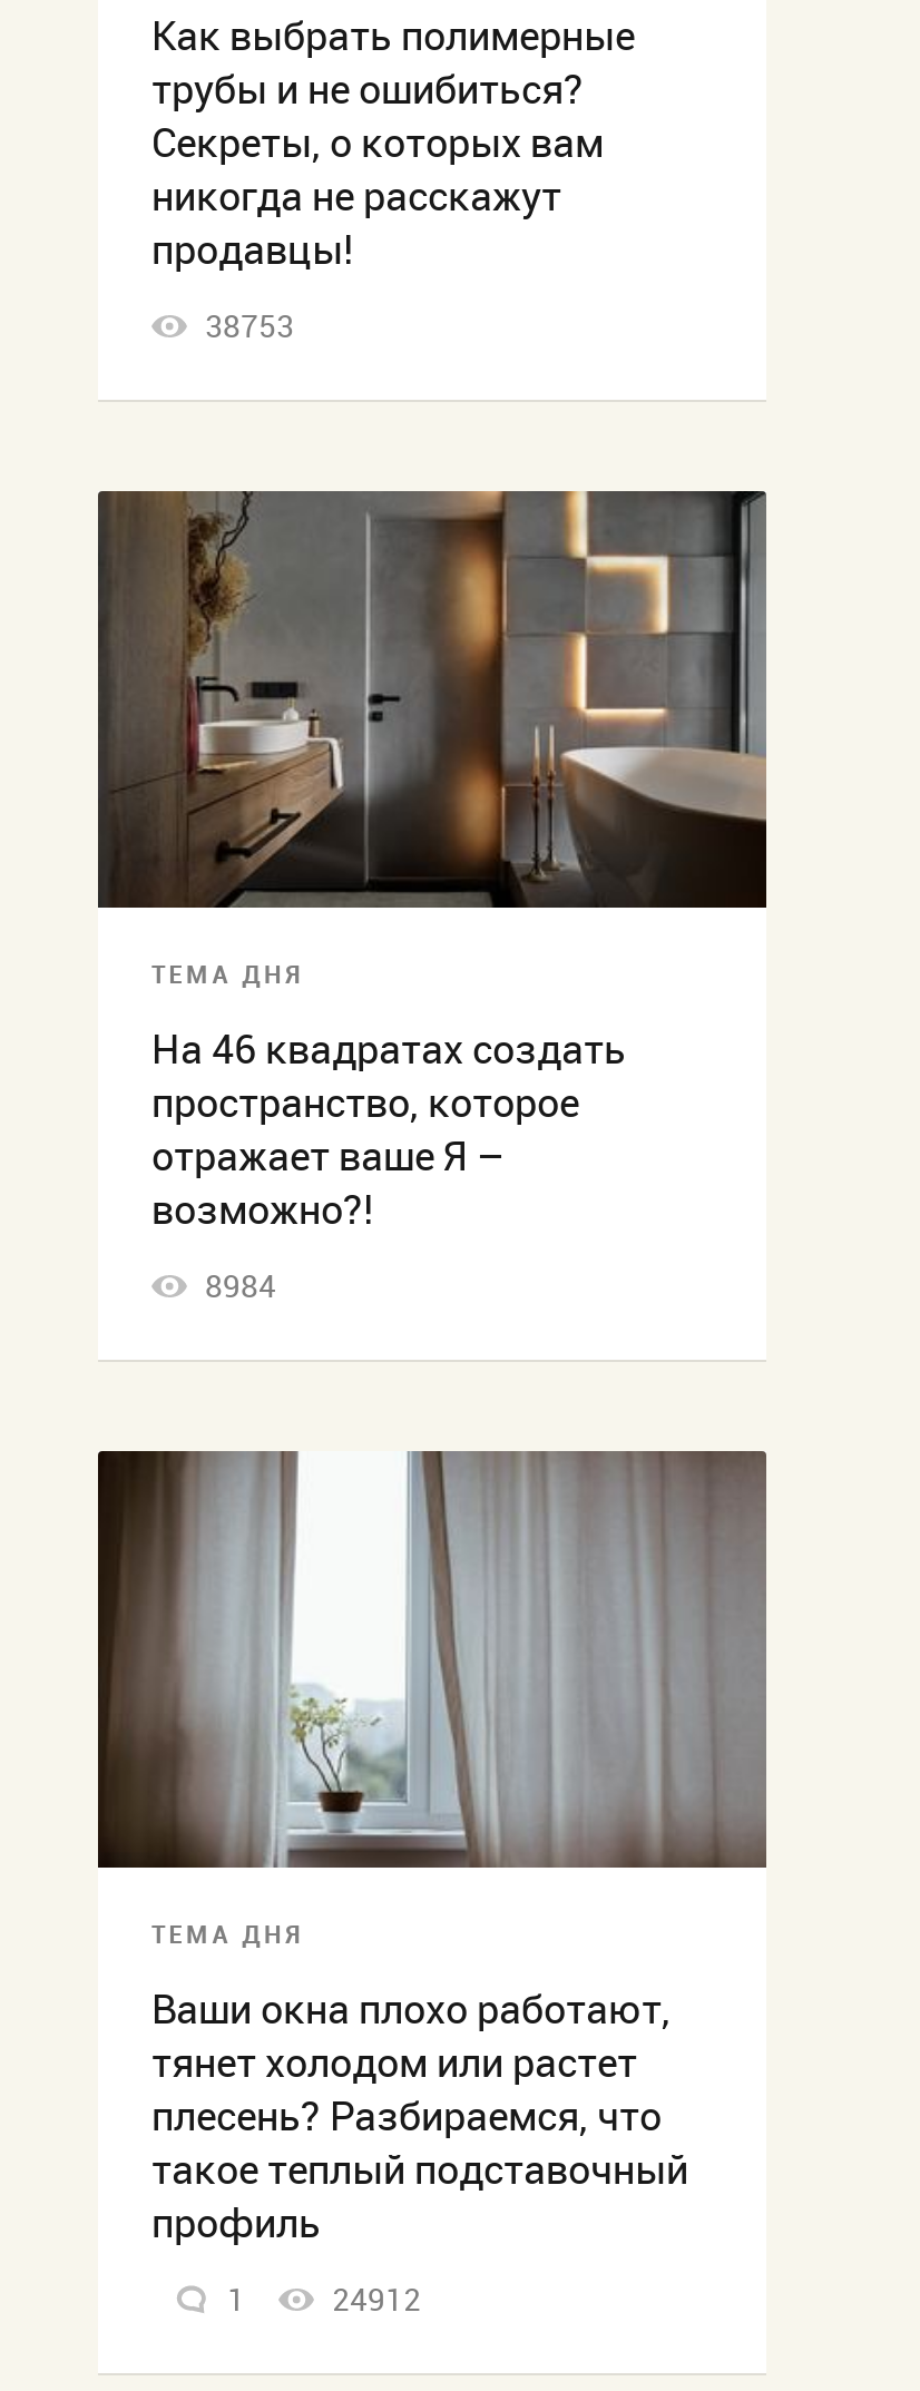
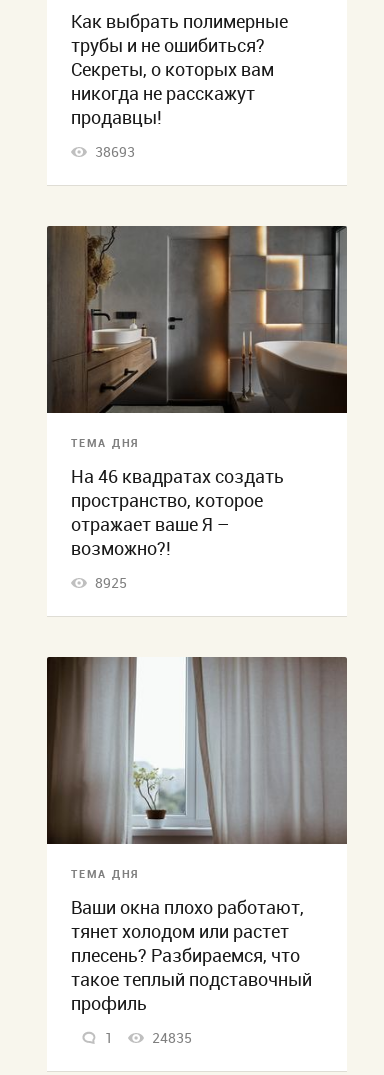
[205,308,294,344] 38753 -> [95,144,135,160] 38693
[205,1268,276,1304] 8984 -> [95,575,127,591] 8925
[332,2282,421,2317] 24912 -> [152,1030,192,1046] 24835

